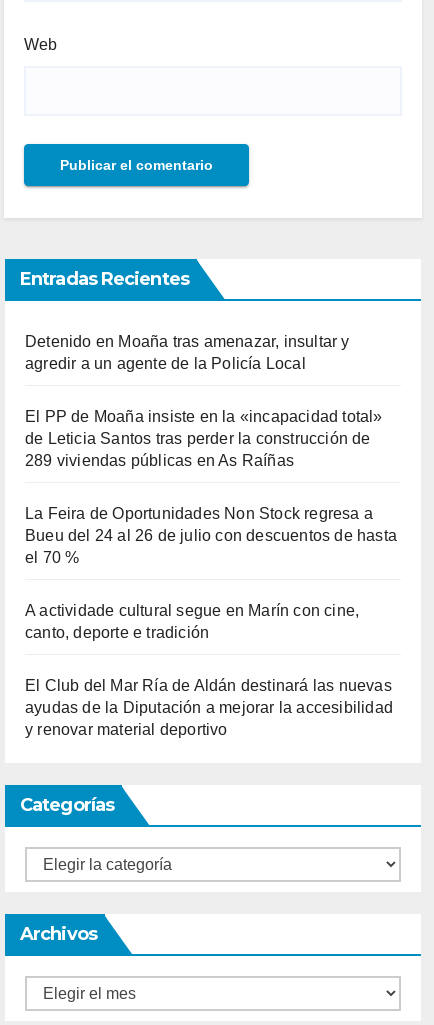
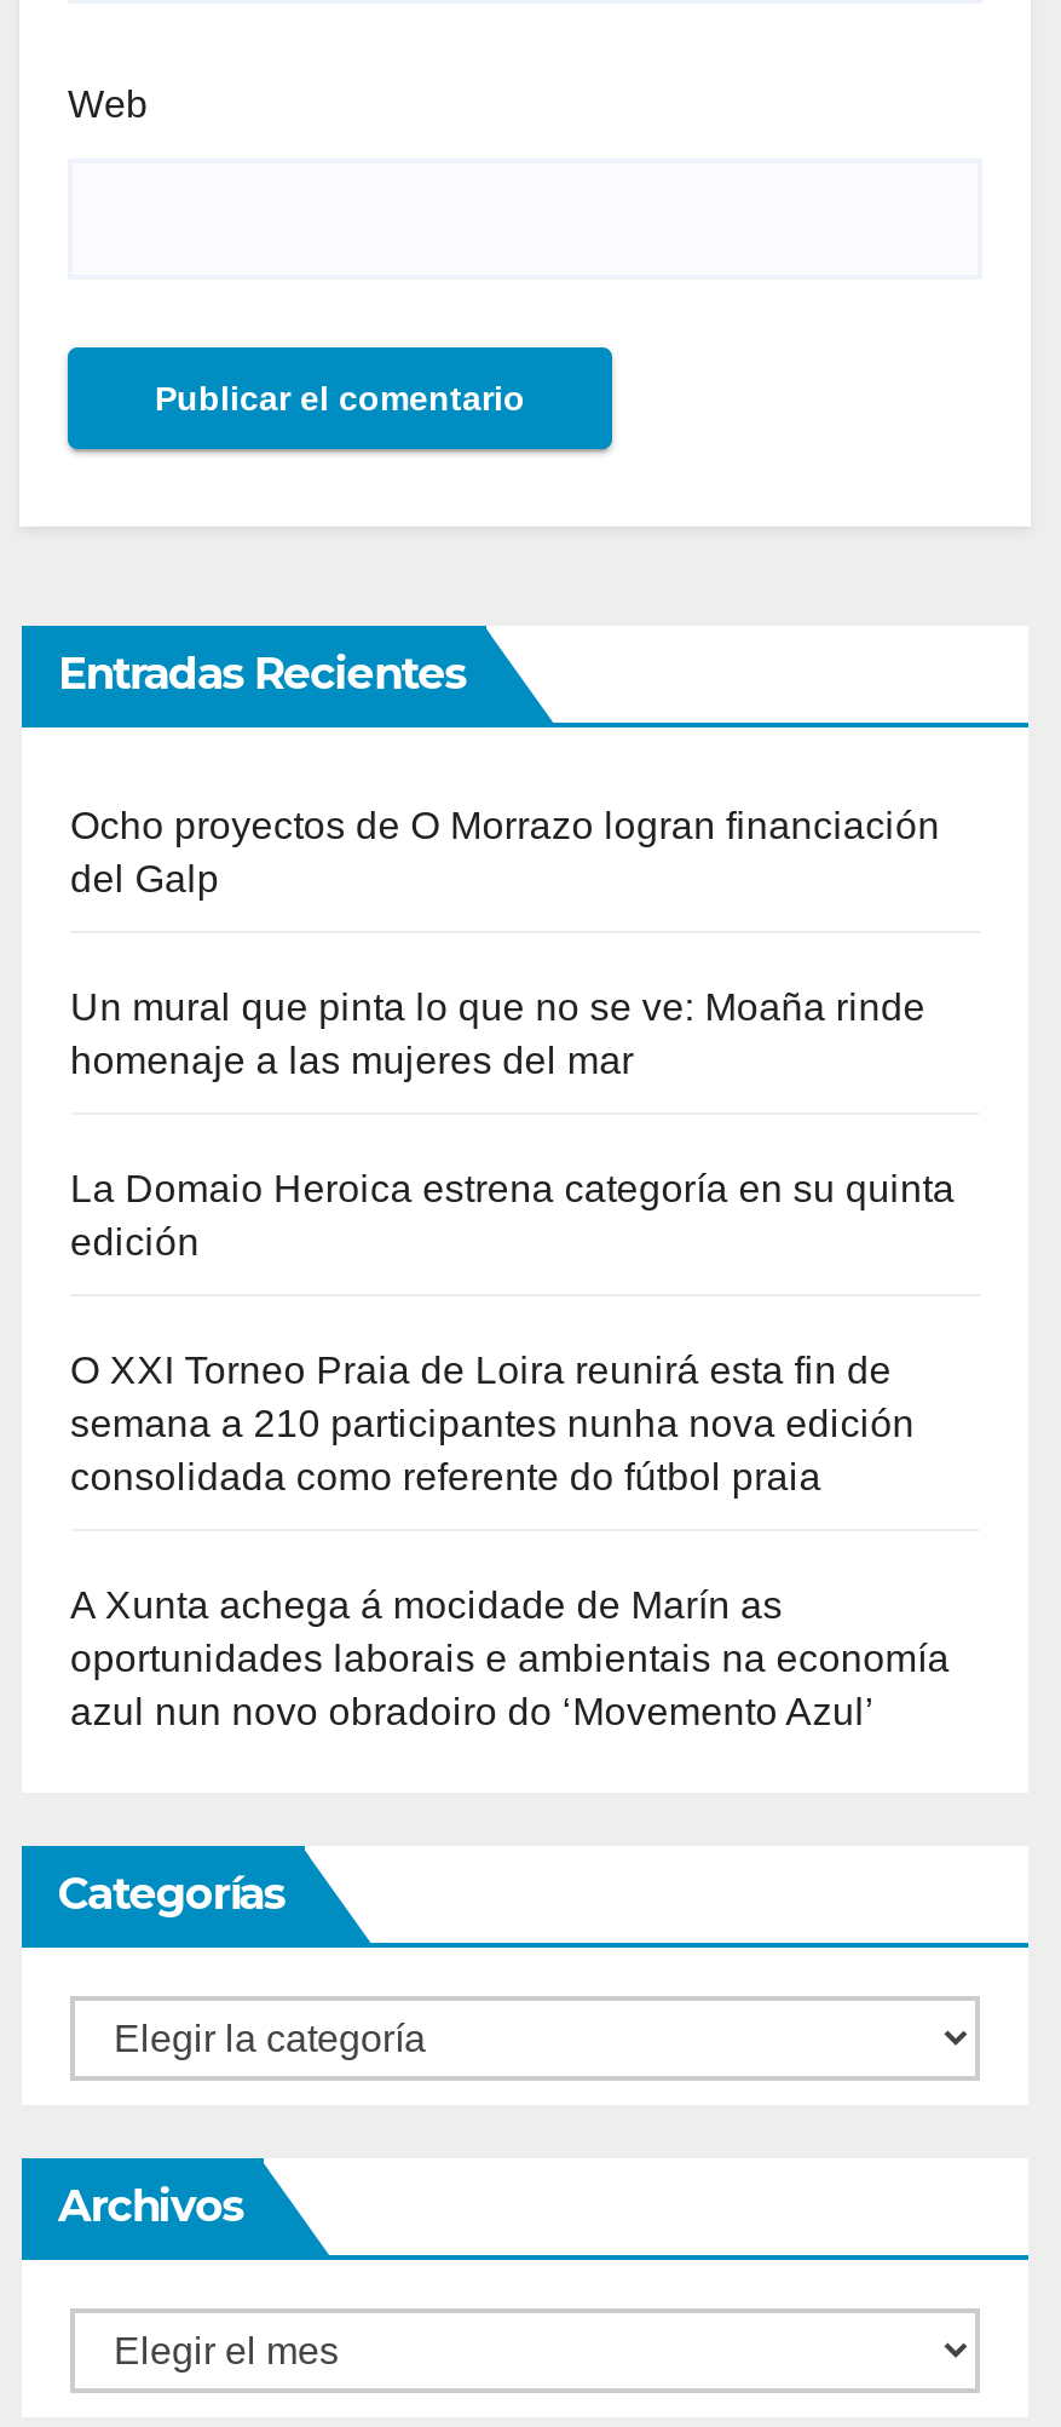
[25,333,350,372] Detenido en Moaña tras amenazar, insultar y | agredir a un agente de la Policía Local -> [70,804,940,899] Ocho proyectos de O Morrazo logran financiación | del Galp
[25,408,383,469] El PP de Moaña insiste en la «incapacidad total» | de Leticia Santos tras perder la construcción de | 289 viviendas públicas en As Raíñas -> [70,986,925,1080] Un mural que pinta lo que no se ve: Moaña rinde | homenaje a las mujeres del mar
[25,505,397,566] La Feira de Oportunidades Non Stock regresa a | Bueu del 24 al 26 de julio con descuentos de hasta | el 70 % -> [70,1167,955,1262] La Domaio Heroica estrena categoría en su quinta | edición
[25,602,359,641] A actividade cultural segue en Marín con cine, | canto, deporte e tradición -> [70,1349,915,1497] O XXI Torneo Praia de Loira reunirá esta fin de | semana a 210 participantes nunha nova edición | consolidada como referente do fútbol praia
[25,677,393,738] El Club del Mar Ría de Aldán destinará las nuevas | ayudas de la Diputación a mejorar la accesibilidad | y renovar material deportivo -> [70,1584,949,1731] A Xunta achega á mocidade de Marín as | oportunidades laborais e ambientais na economía | azul nun novo obradoiro do ‘Movemento Azul’

